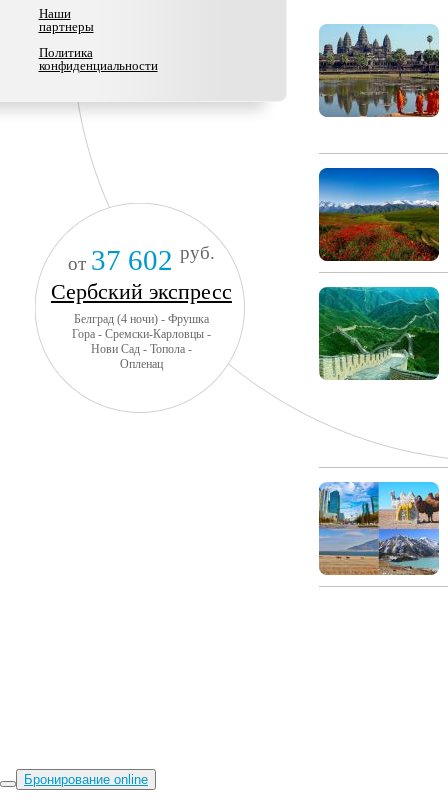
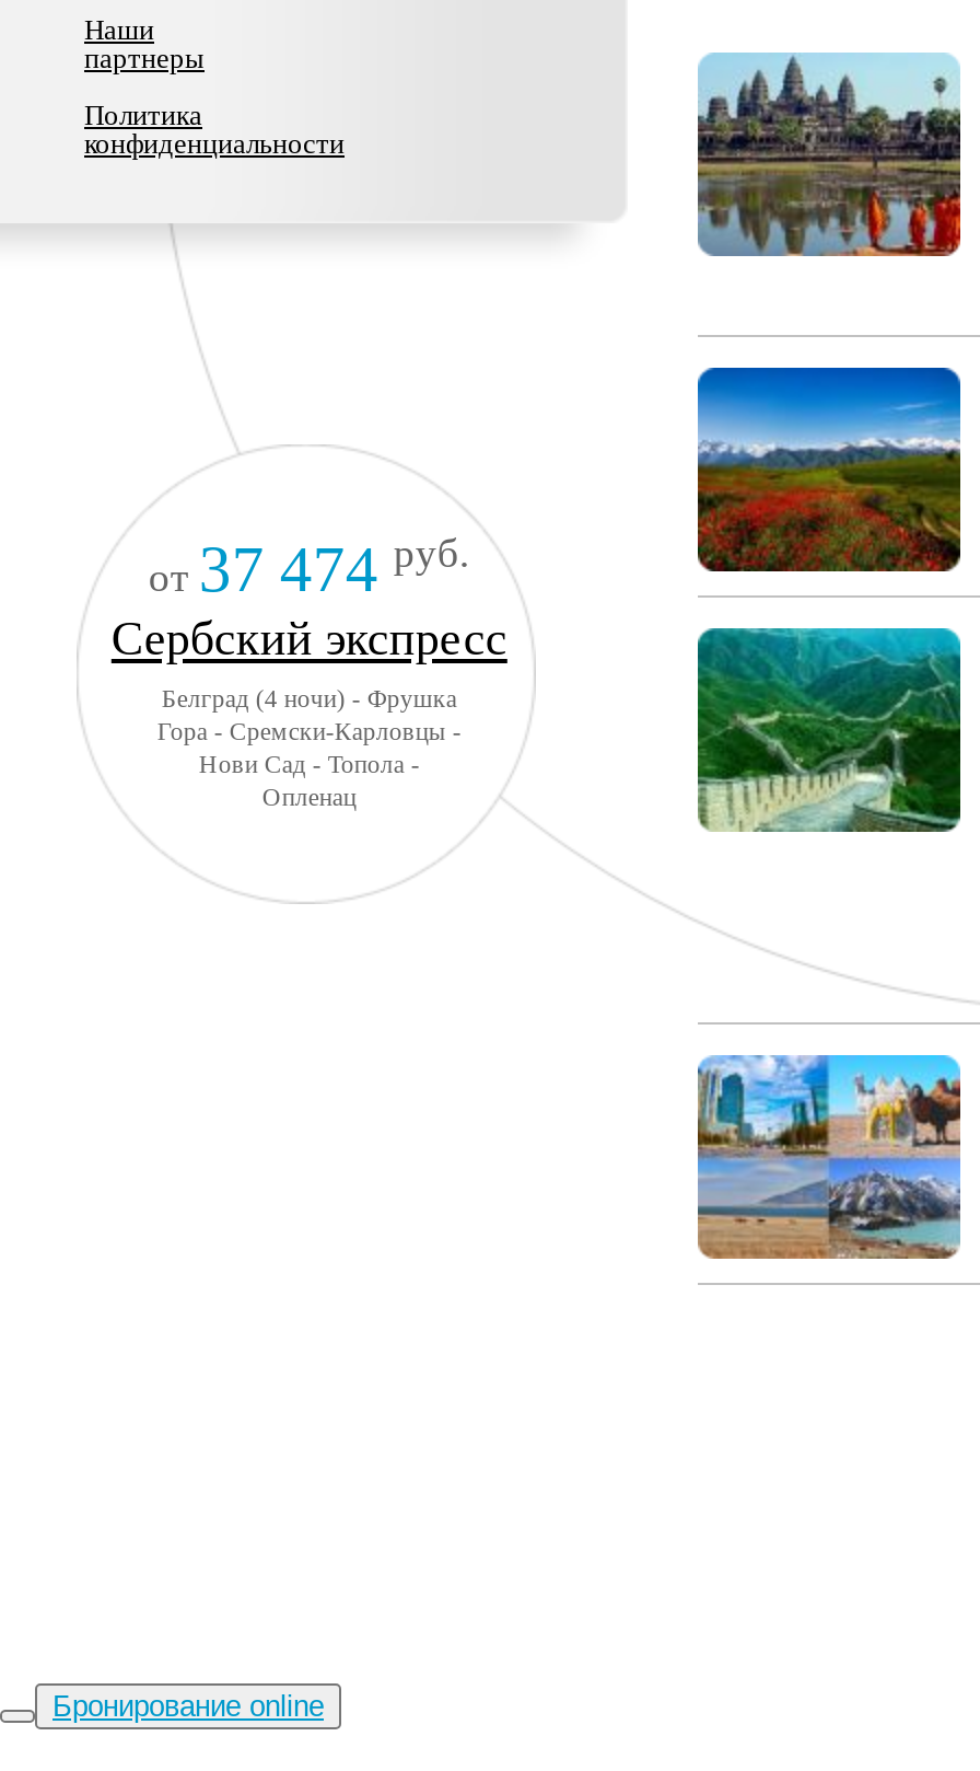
[68,242,215,276] от 37 602 руб. -> [149,530,470,604] от 37 474 руб.

